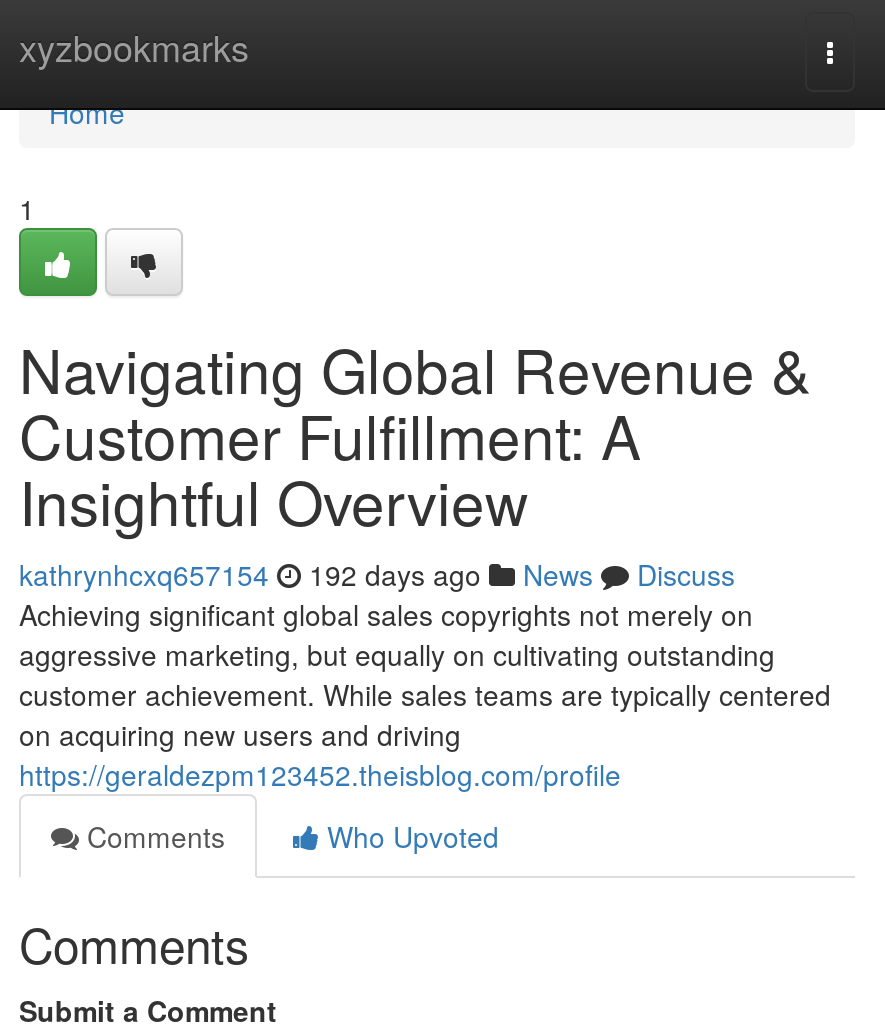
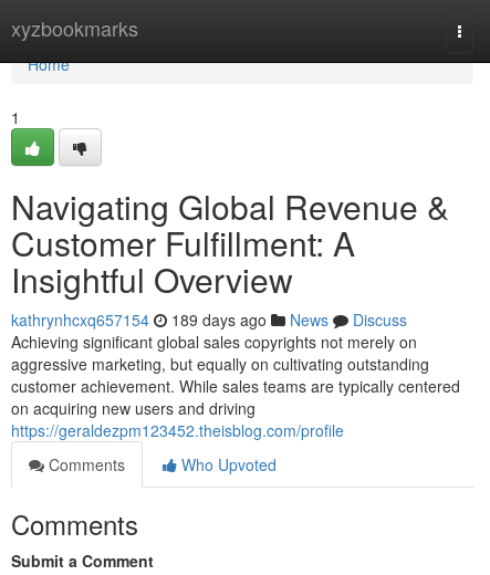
[19,554,735,594] kathrynhcxq657154 192 days ago News Discuss -> [11,309,407,331] kathrynhcxq657154 189 days ago News Discuss

